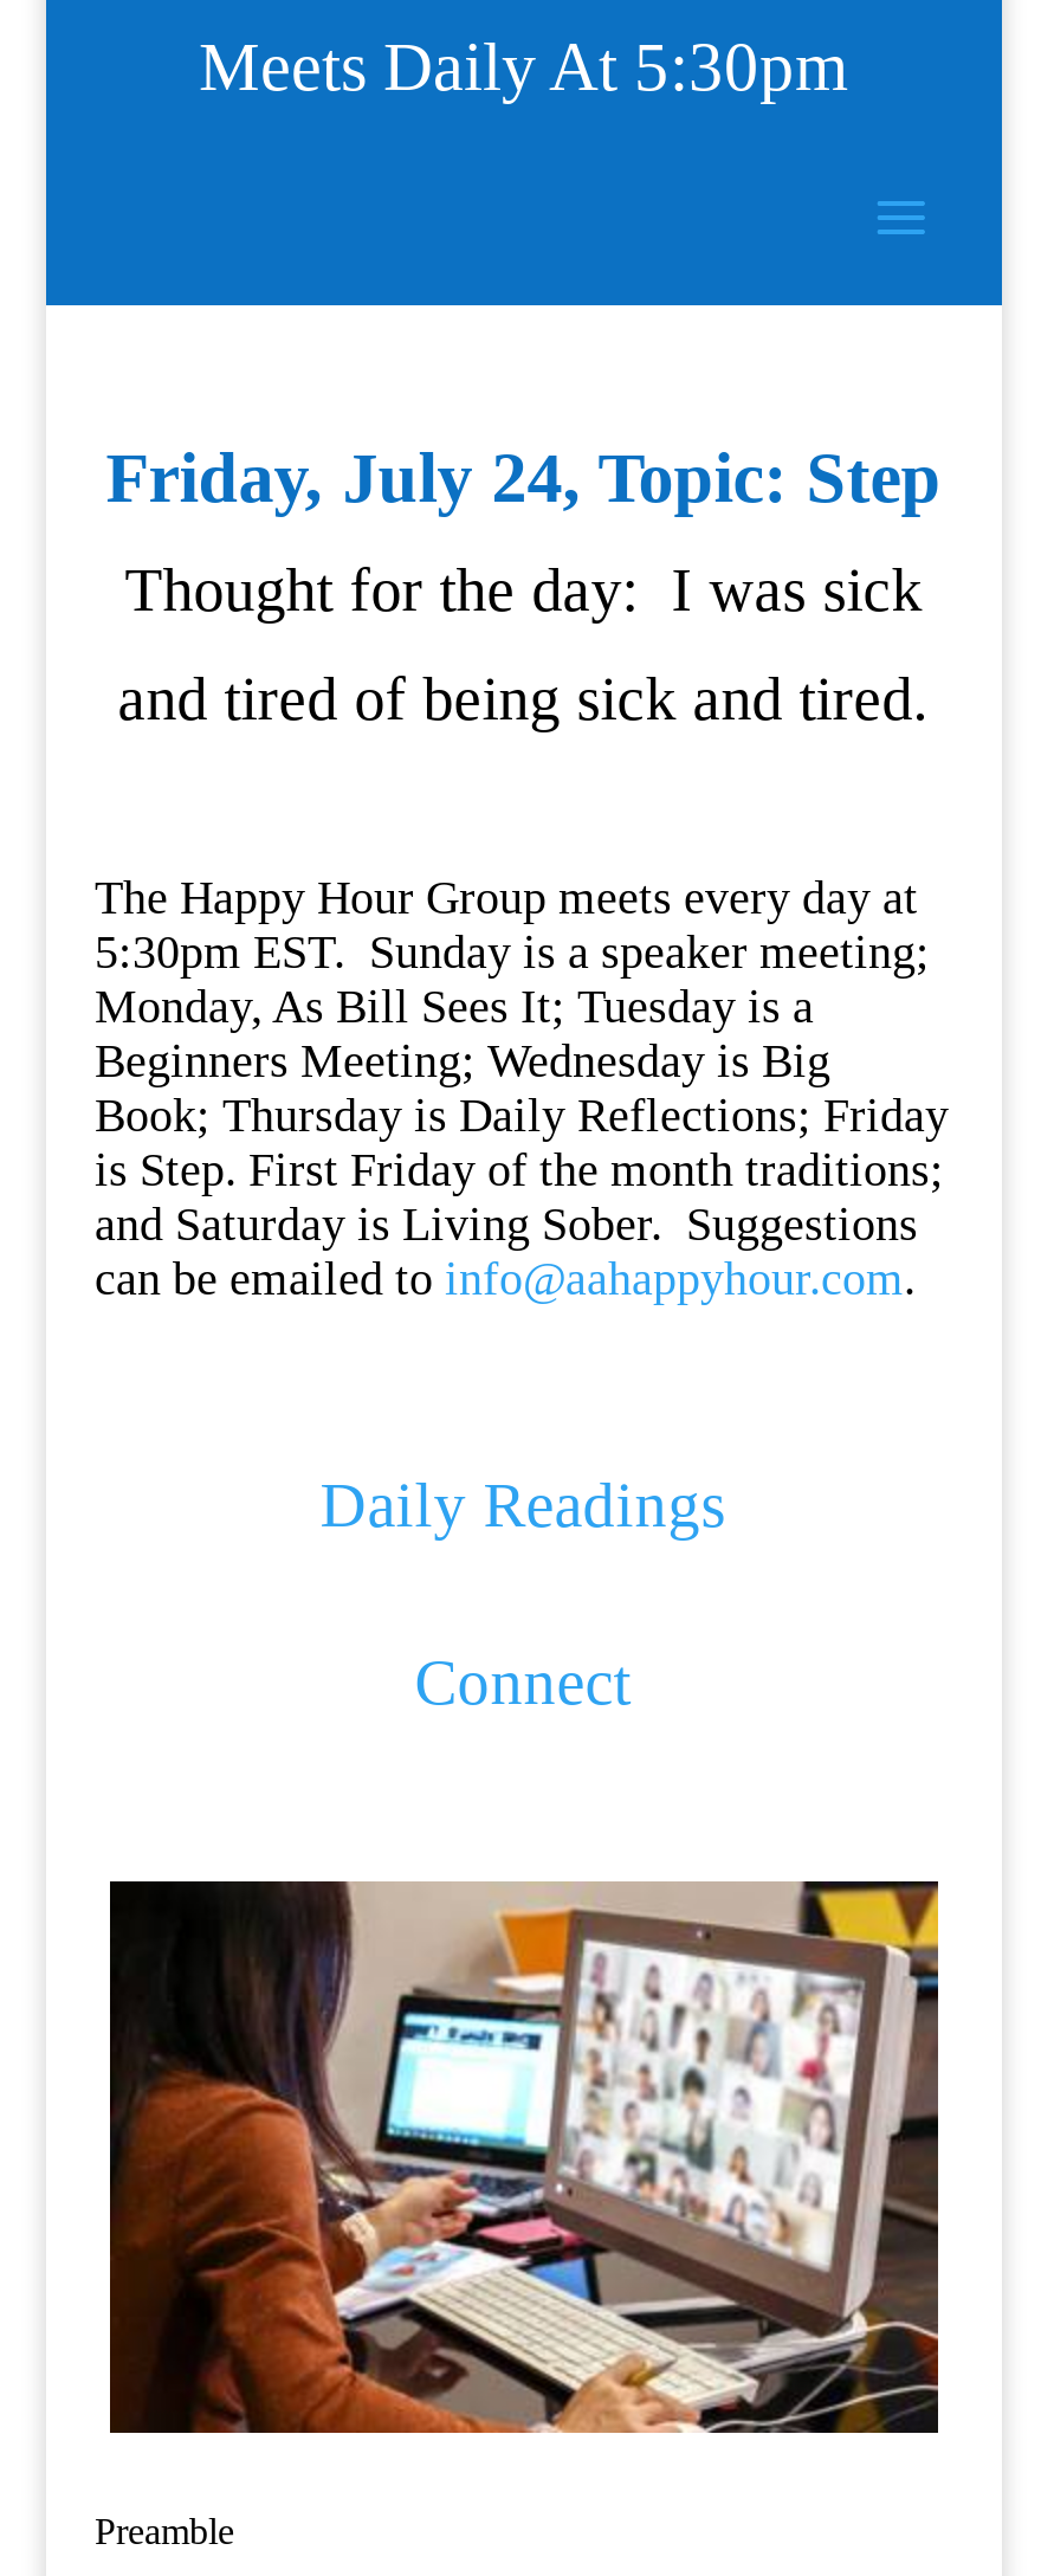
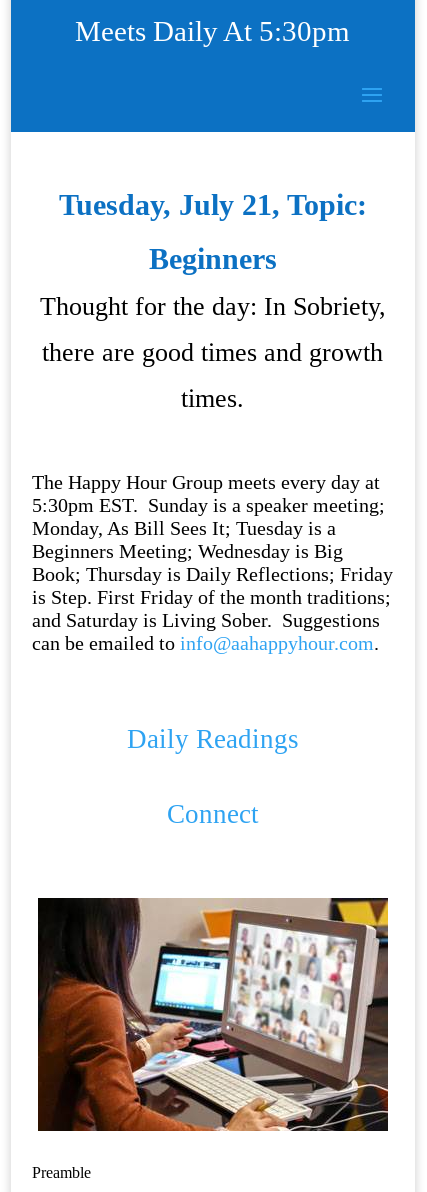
[106,438,941,734] Friday, July 24, Topic: Step | Thought for the day: I was sick | and tired of being sick and tired. -> [40,188,386,413] Tuesday, July 21, Topic: | Beginners | Thought for the day: In Sobriety, | there are good times and growth | times.

